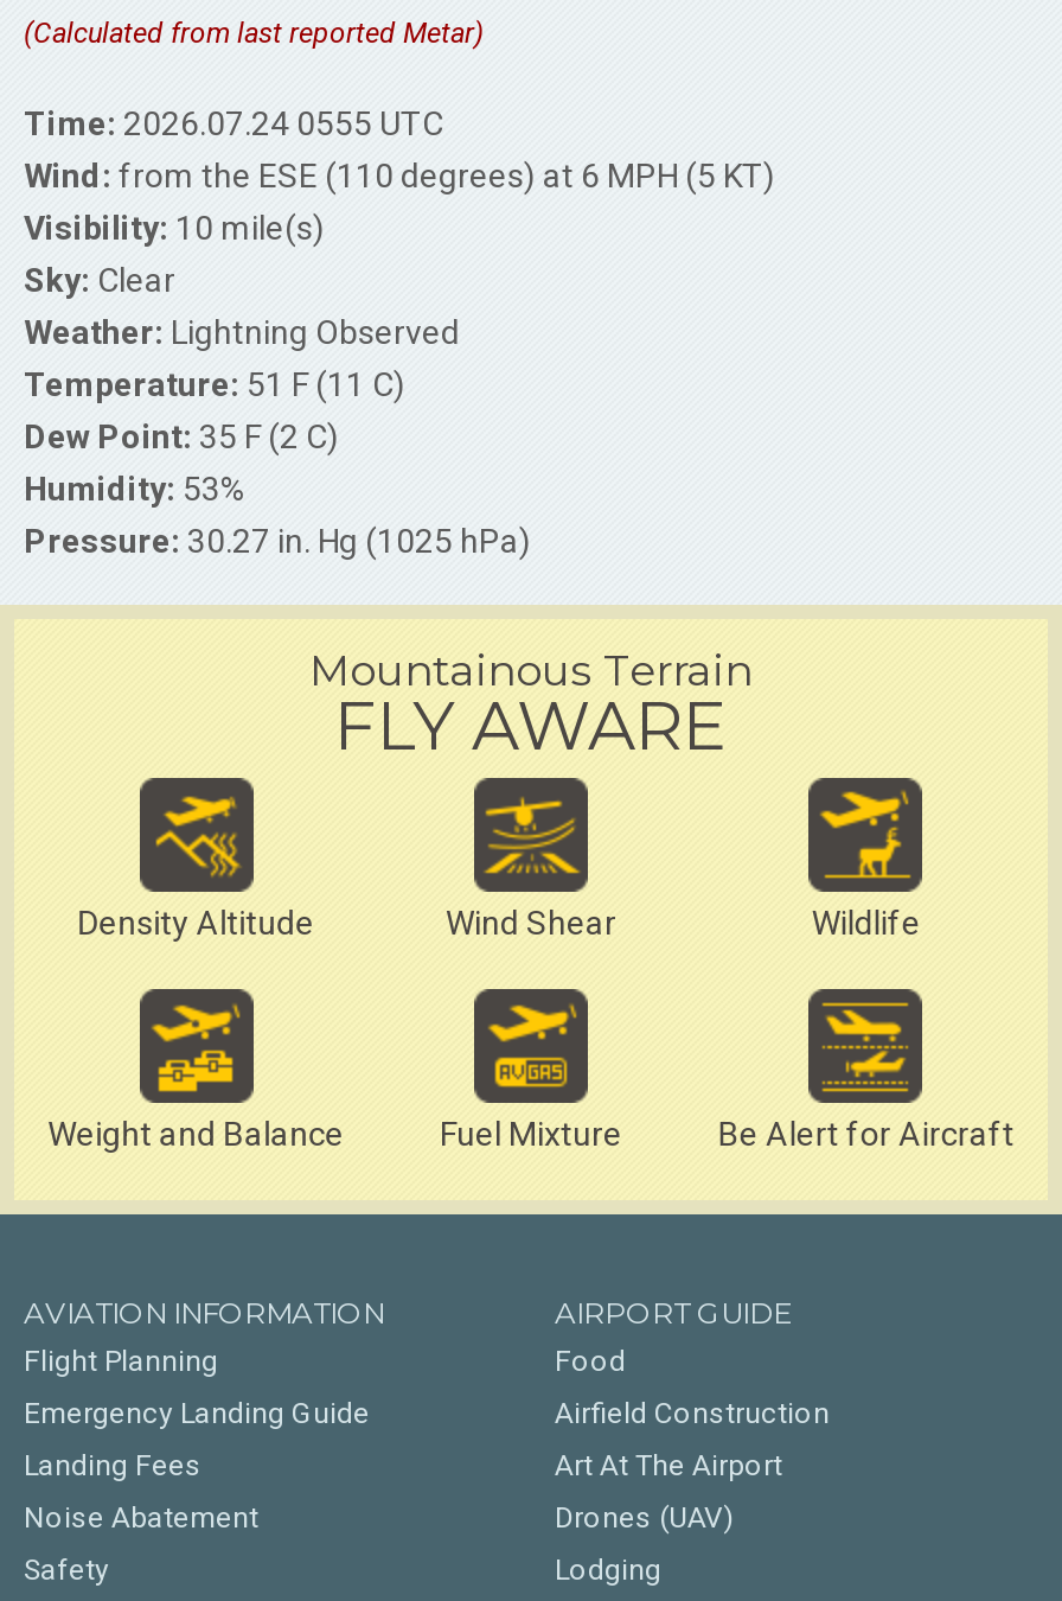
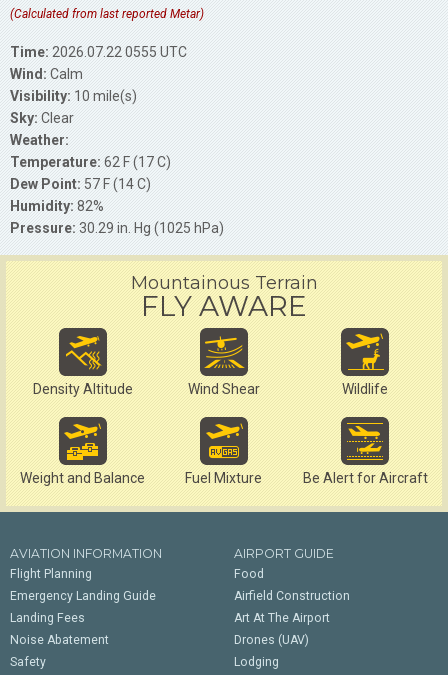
[24,105,775,195] Time: 2026.07.24 0555 UTC | Wind: from the ESE (110 degrees) at 6 MPH (5 KT) -> [10,44,187,82] Time: 2026.07.22 0555 UTC | Wind: Calm
[24,313,531,560] Weather: Lightning Observed | Temperature: 51 F (11 C) | Dew Point: 35 F (2 C) | Humidity: 53% | Pressure: 30.27 in. Hg (1025 hPa) -> [10,132,224,236] Weather: | Temperature: 62 F (17 C) | Dew Point: 57 F (14 C) | Humidity: 82% | Pressure: 30.29 in. Hg (1025 hPa)

